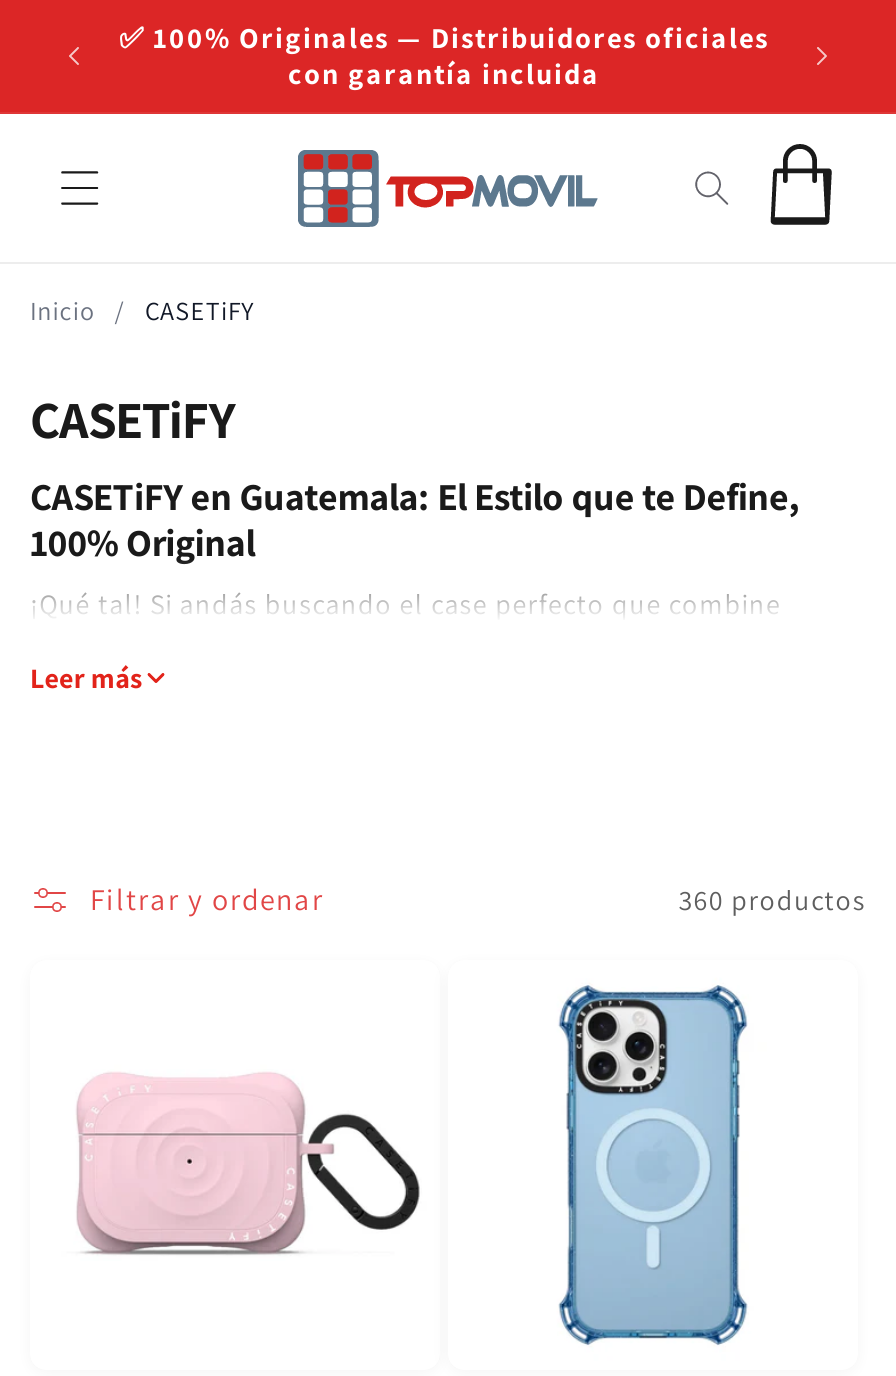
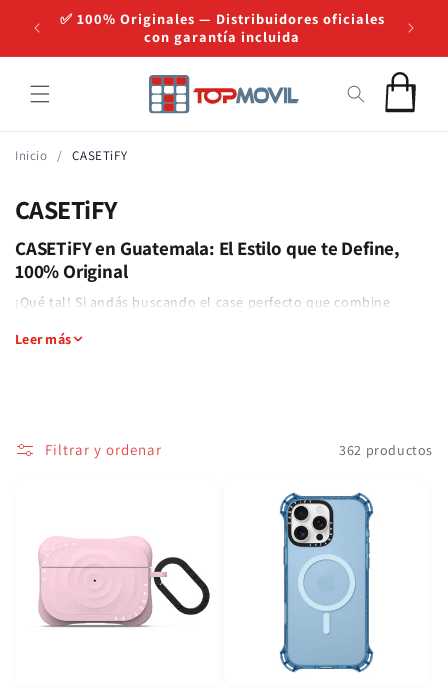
[678,882,866,918] 360 productos -> [339,441,433,459] 362 productos

